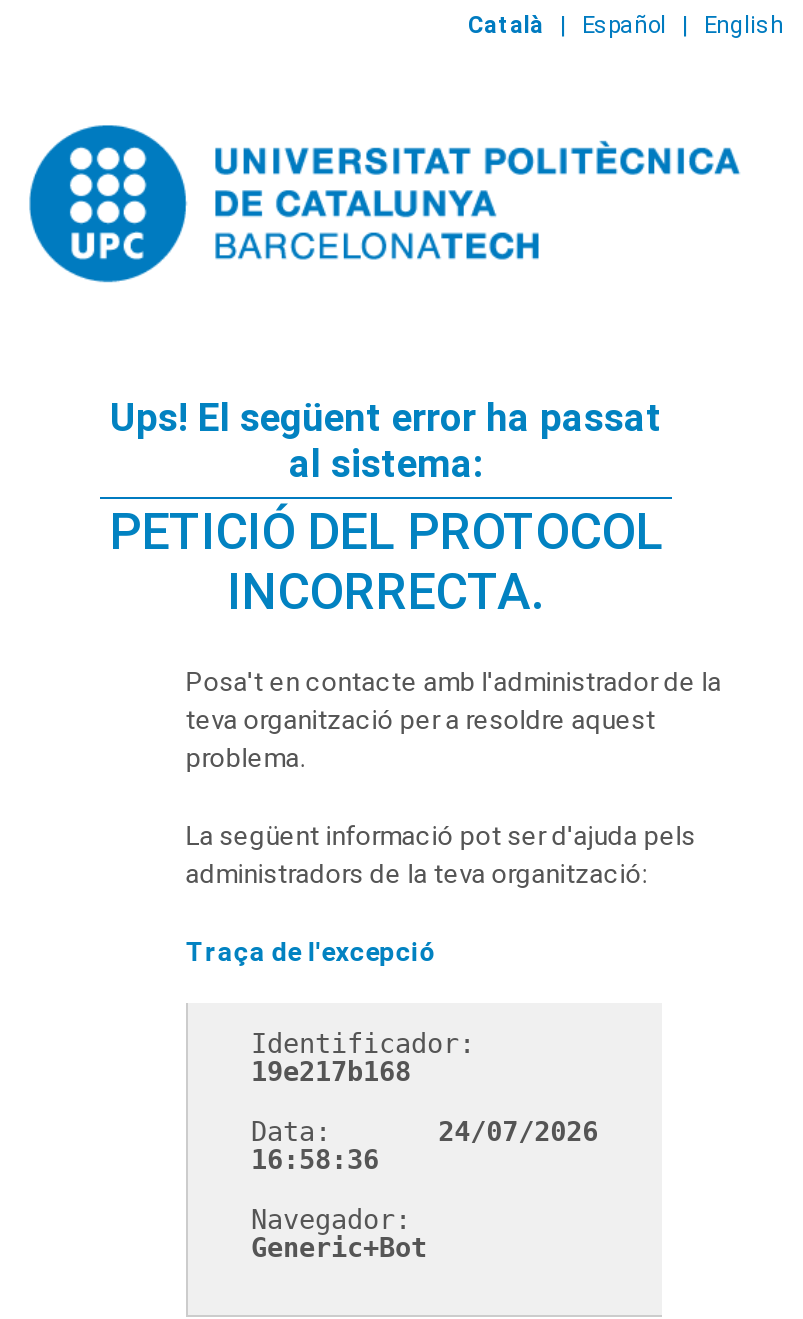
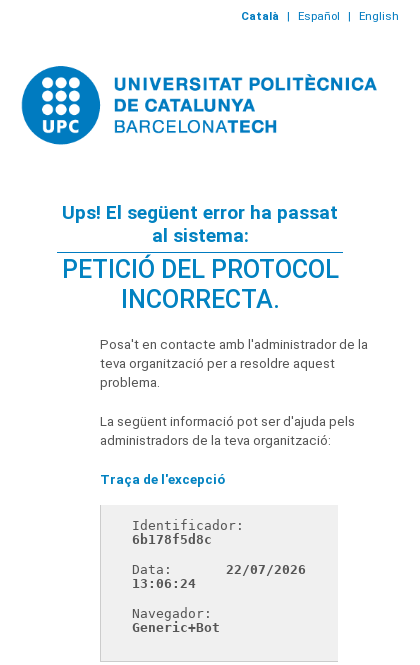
[251,1058,411,1088] 19e217b168 -> [132,532,212,547] 6b178f5d8c
[251,1118,598,1148] Data: 24/07/2026 -> [132,562,306,577] Data: 22/07/2026
[251,1146,379,1176] 16:58:36 -> [132,576,196,591] 13:06:24

